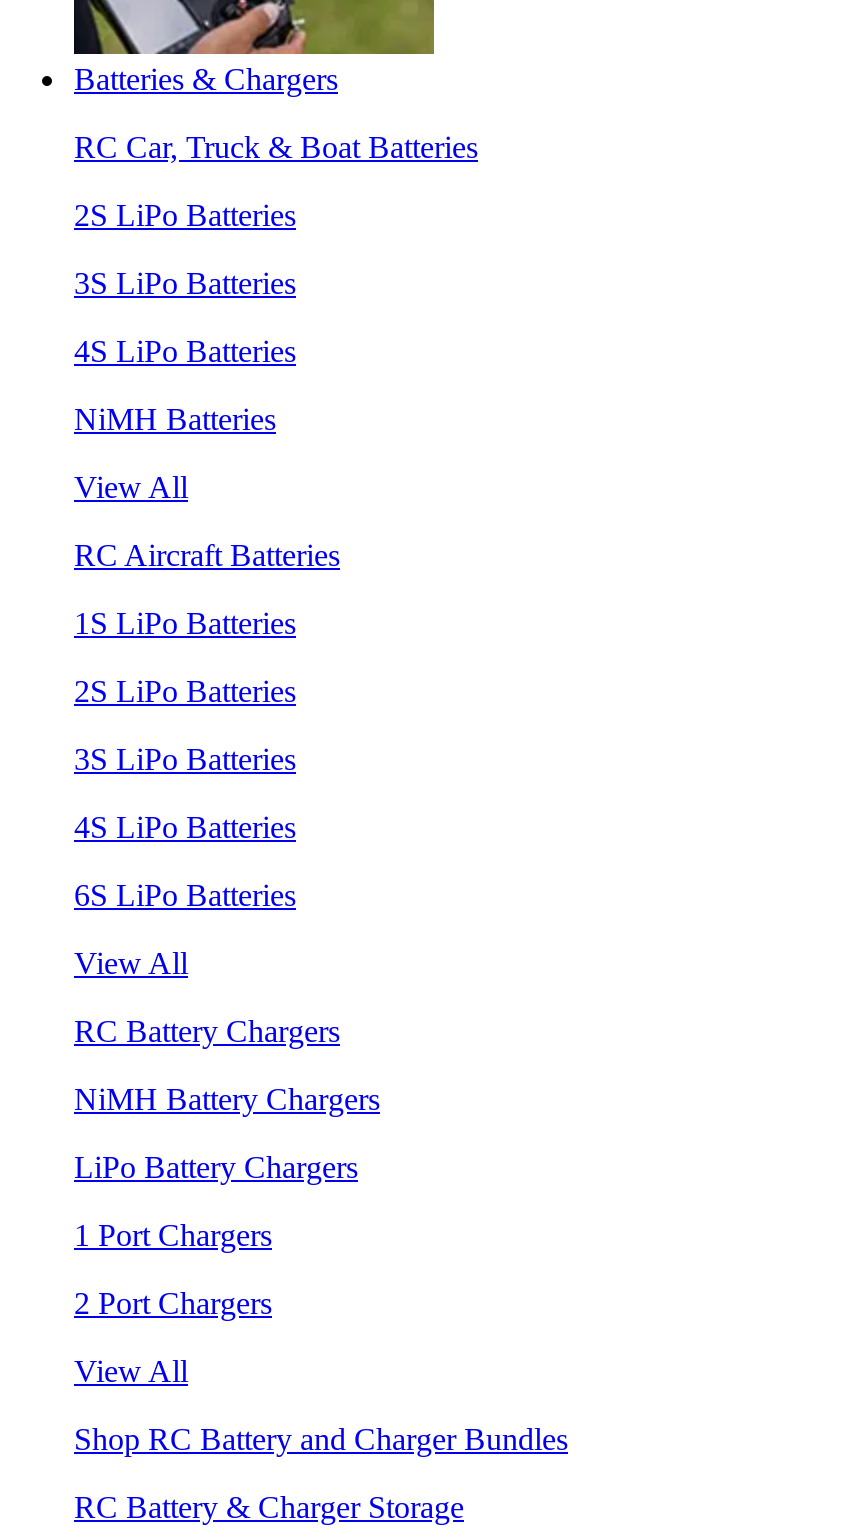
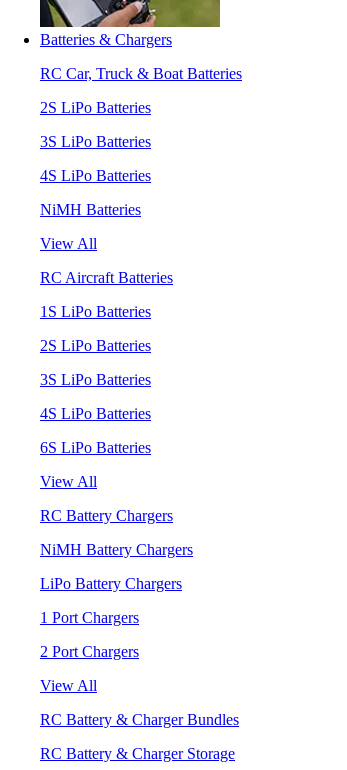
[74,1422,568,1456] Shop RC Battery and Charger Bundles -> [40,711,239,728] RC Battery & Charger Bundles

